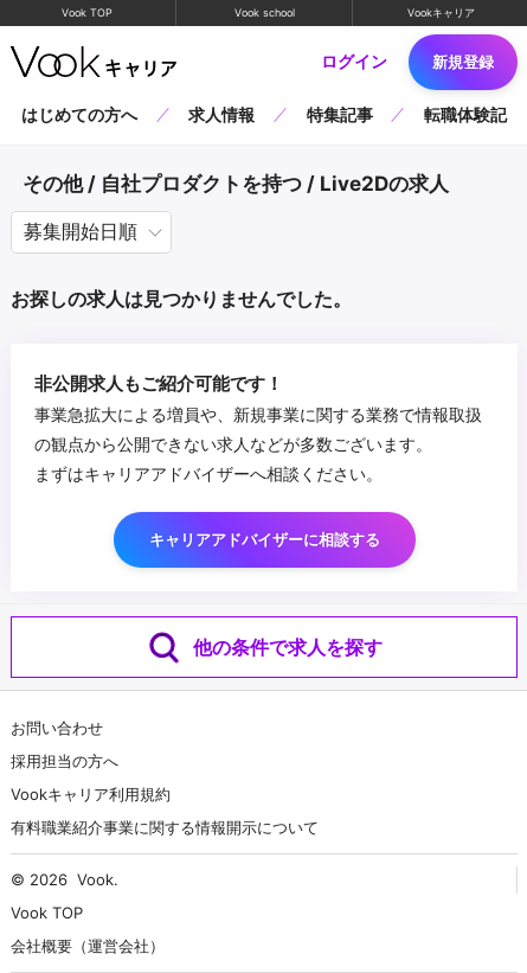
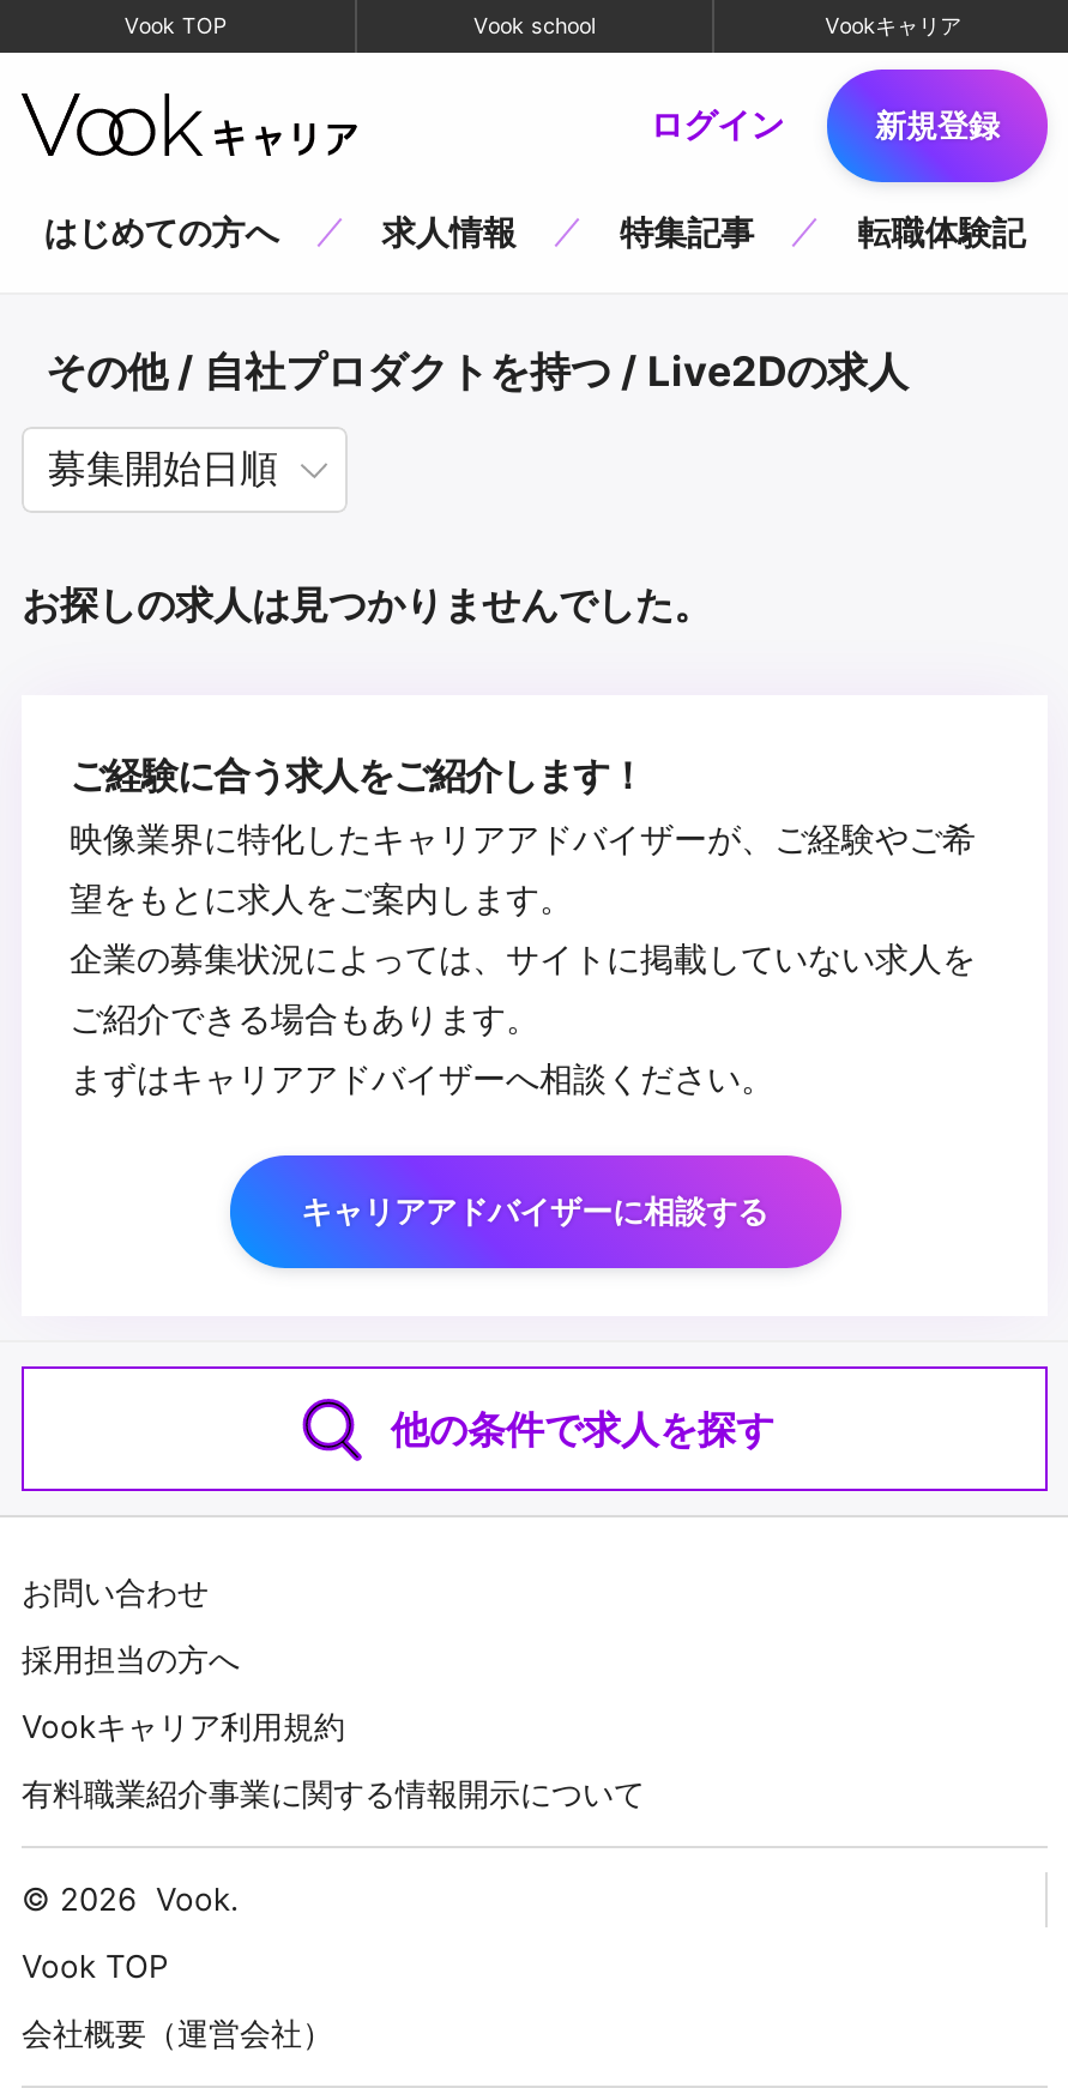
[34,372,482,454] 非公開求人もご紹介可能です！ | 事業急拡大による増員や、新規事業に関する業務で情報取扱 | の観点から公開できない求人などが多数ございます。 -> [70,753,976,1038] ご経験に合う求人をご紹介します！ | 映像業界に特化したキャリアアドバイザーが、ご経験やご希 | 望をもとに求人をご案内します。 | 企業の募集状況によっては、サイトに掲載していない求人を | ご紹介できる場合もあります。

